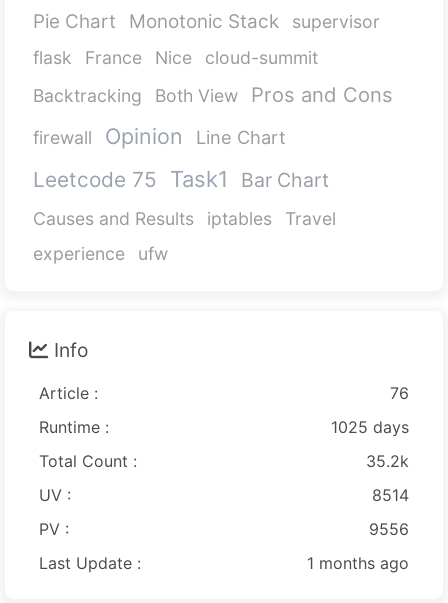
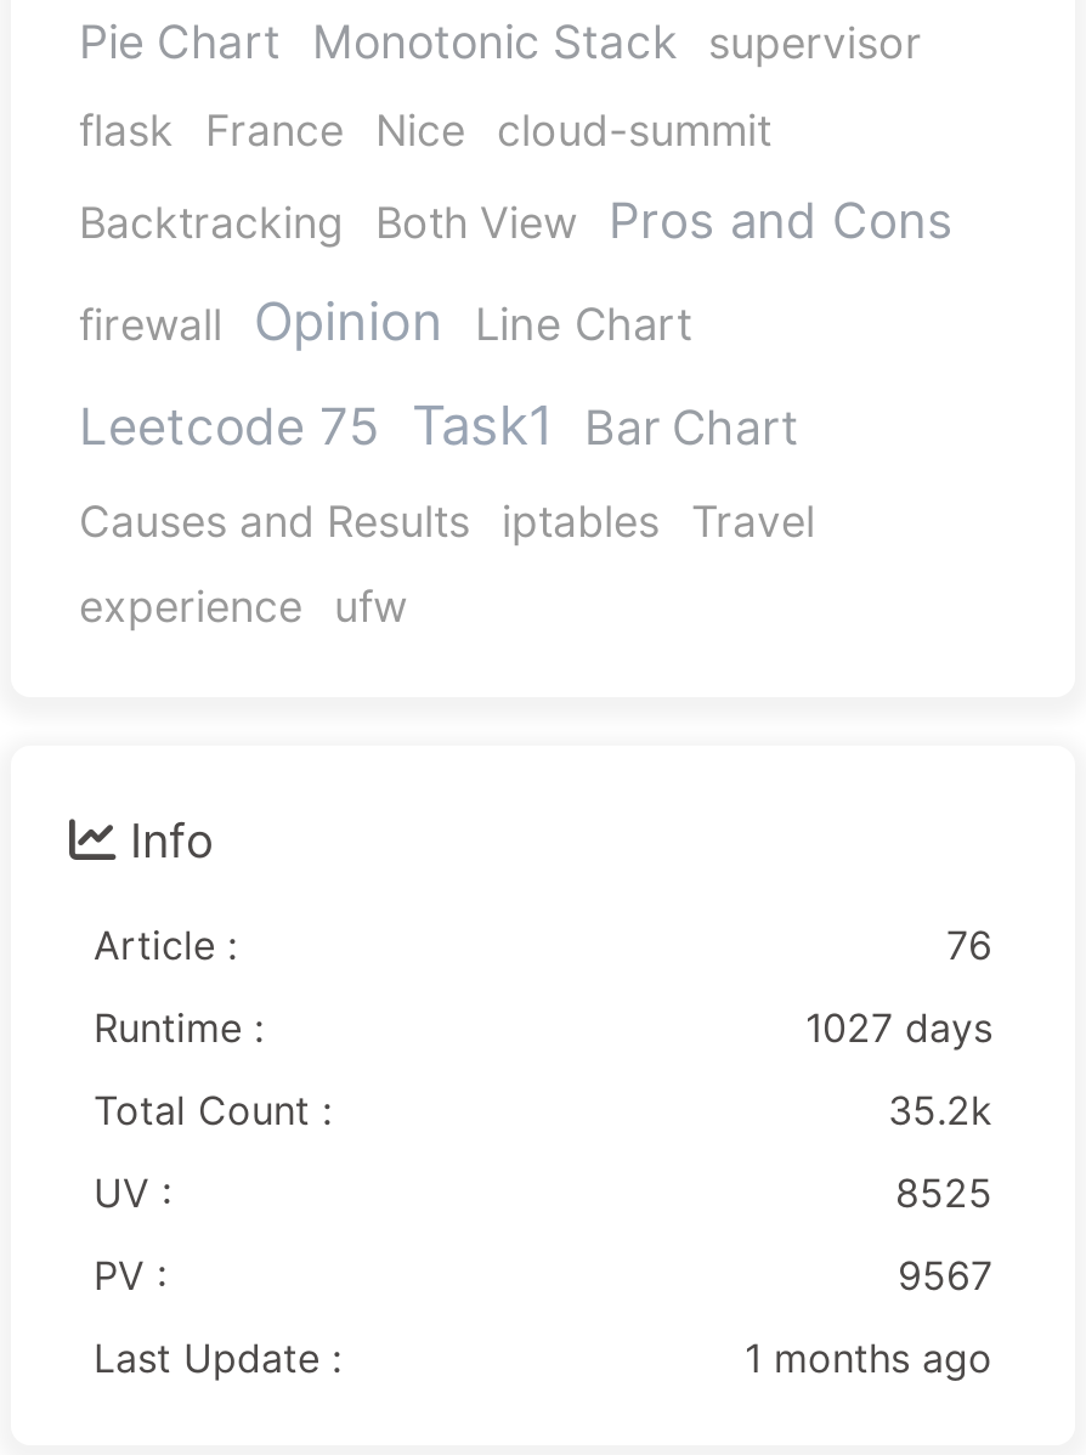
[331,417,409,437] 1025 days -> [805,1003,992,1051] 1027 days
[372,485,409,505] 8514 -> [895,1168,992,1216] 8525
[369,519,409,539] 9556 -> [898,1250,992,1299] 9567

